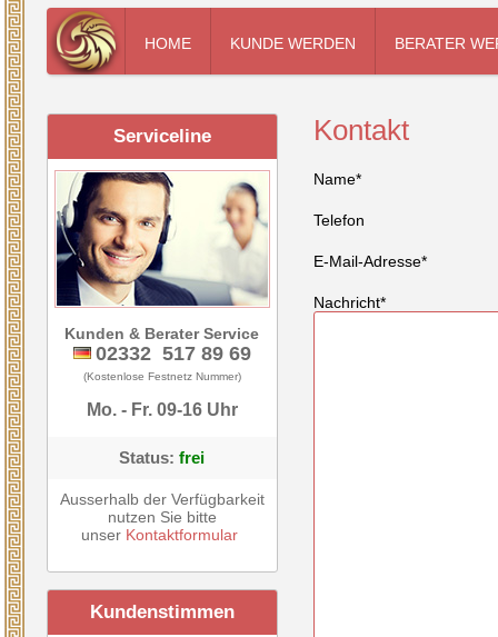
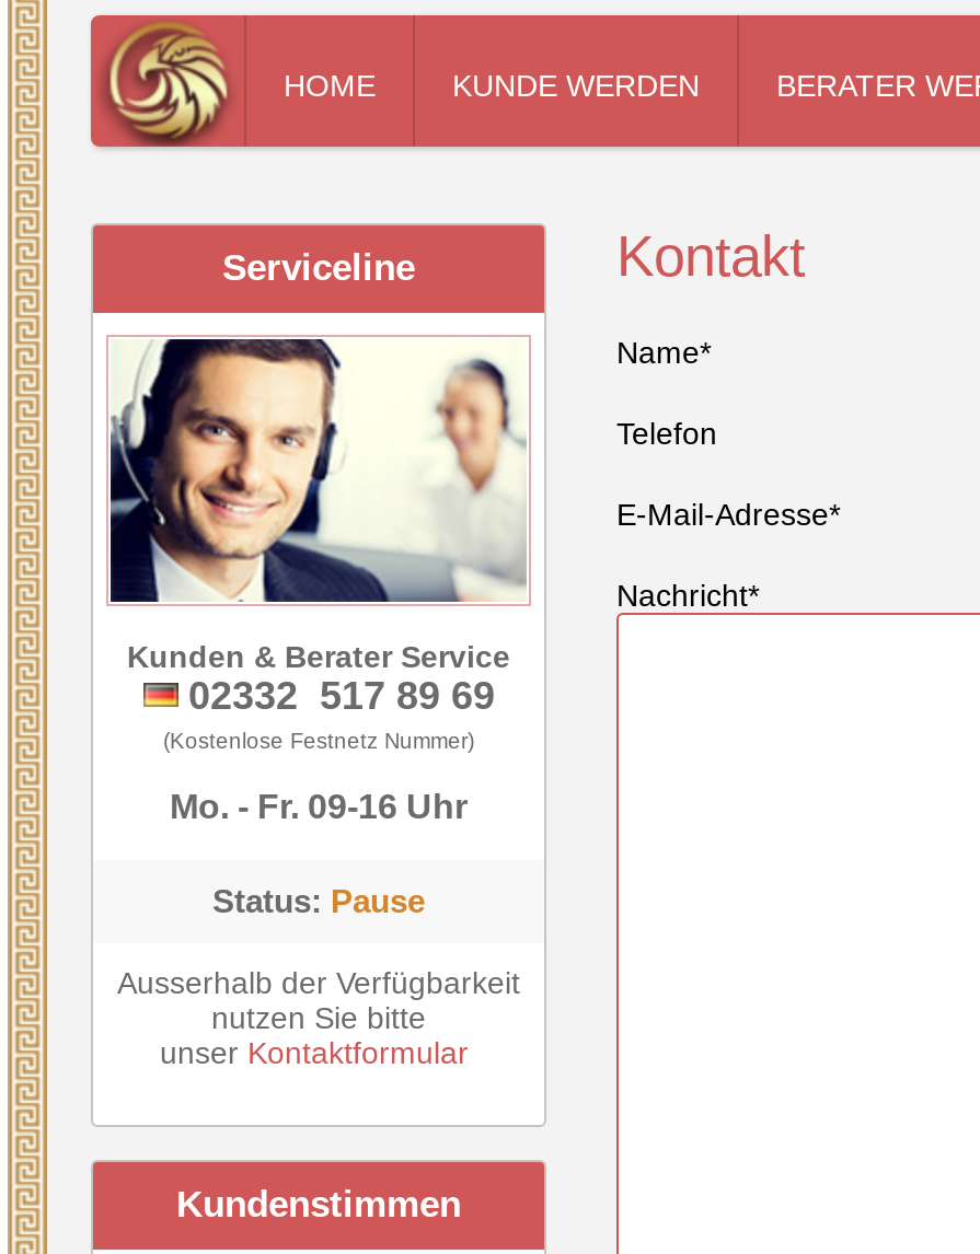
[115,448,205,467] Status: frei -> [204,882,425,919] Status: Pause

